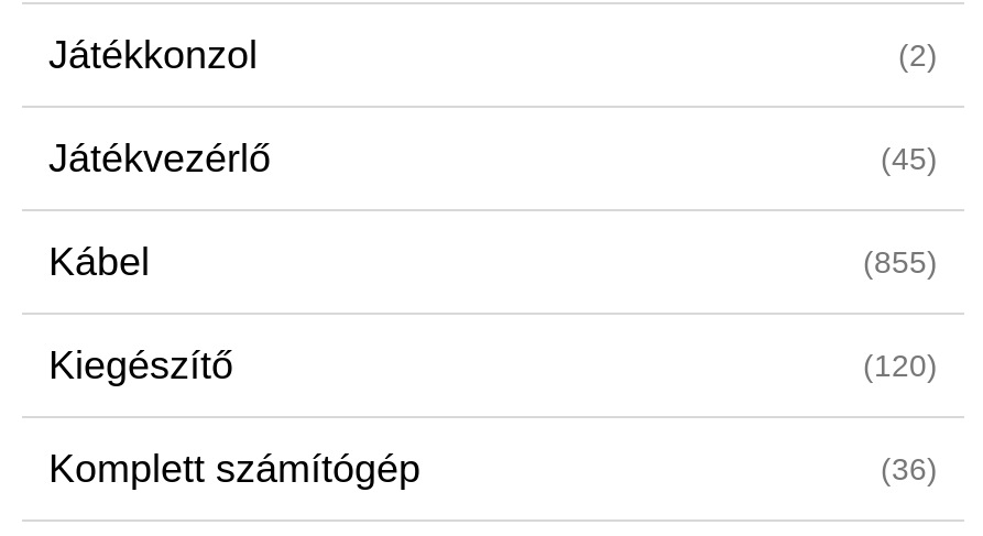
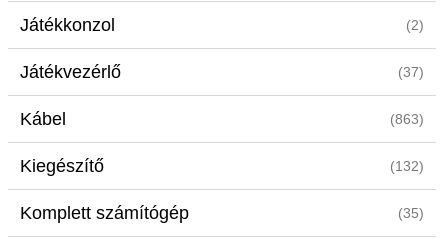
[881,141,938,176] (45) -> [398,64,424,80] (37)
[863,244,938,280] (855) -> [390,111,424,127] (863)
[863,348,938,383] (120) -> [390,158,424,174] (132)
[881,451,938,486] (36) -> [398,205,424,221] (35)

